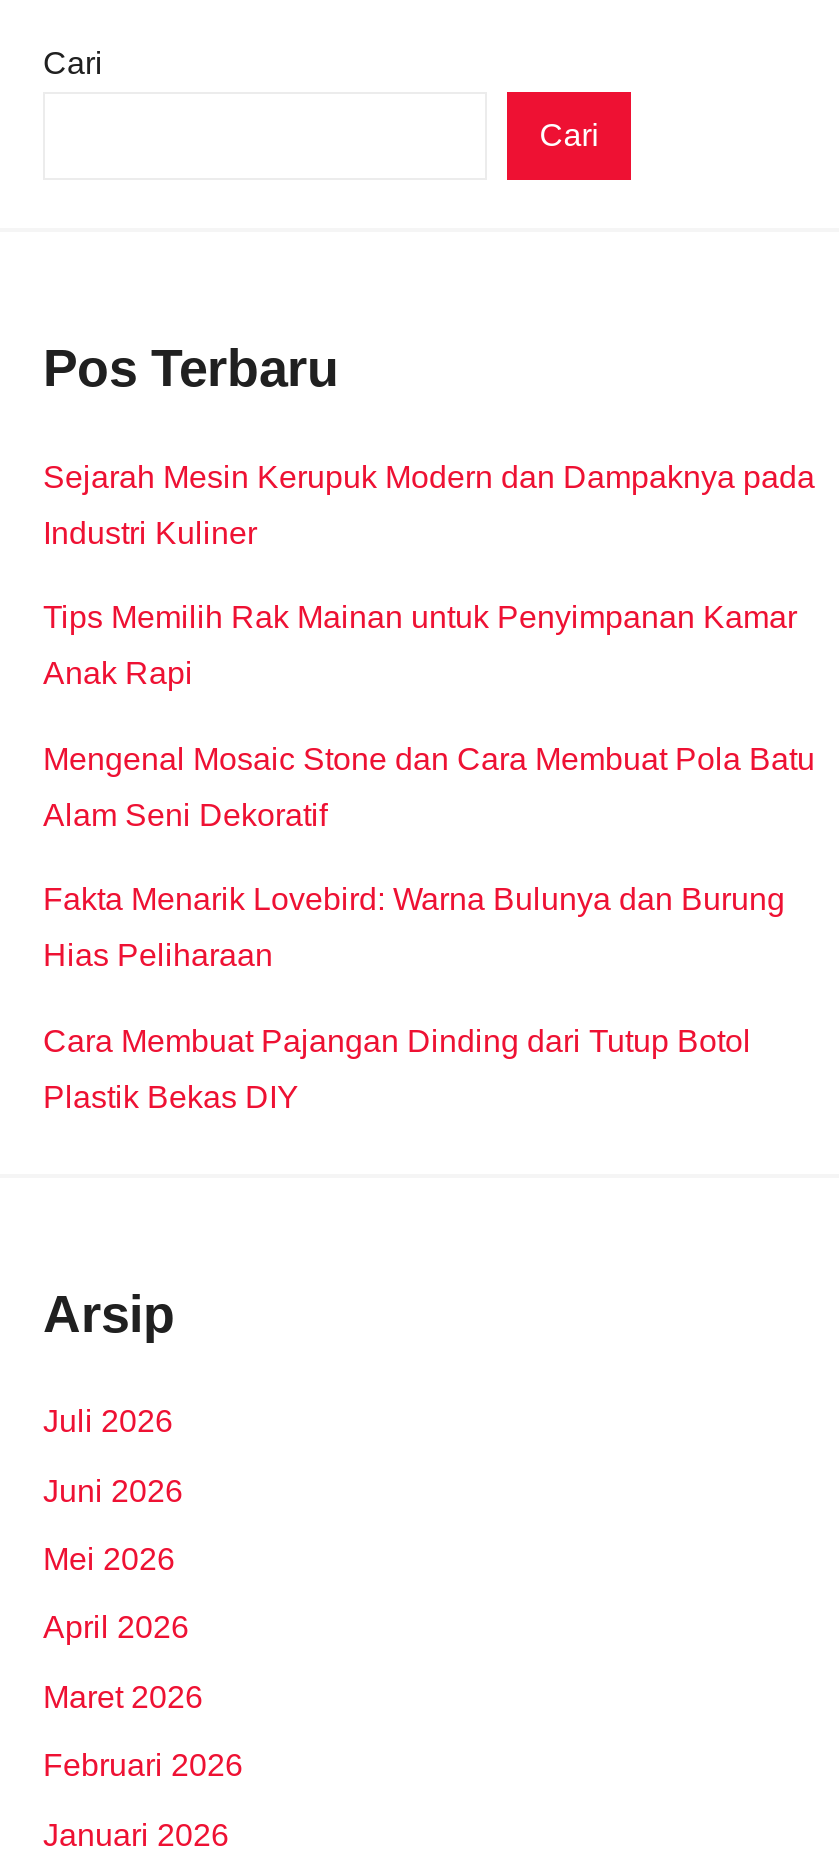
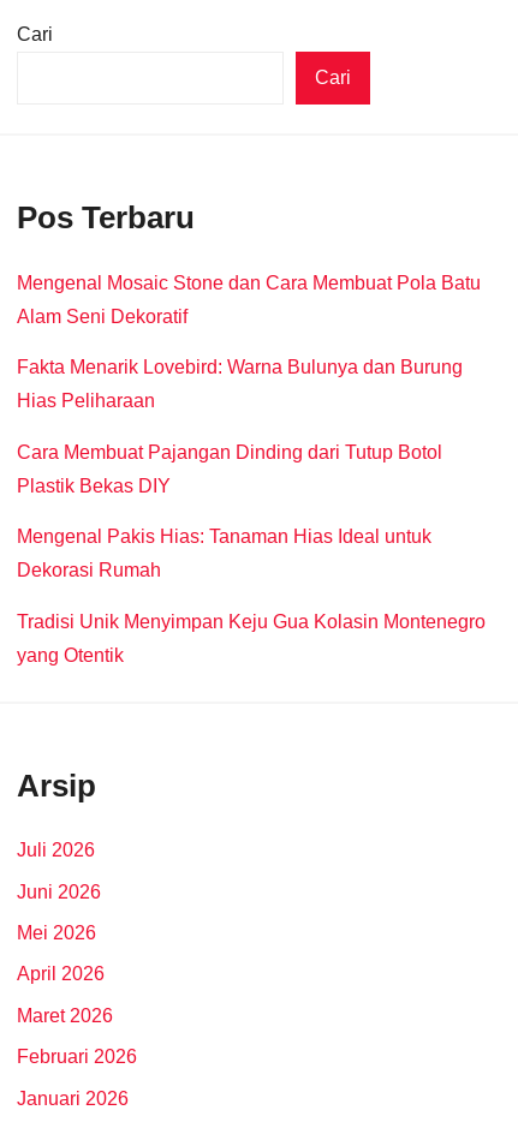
[43,460,815,691] Sejarah Mesin Kerupuk Modern dan Dampaknya pada | Industri Kuliner | Tips Memilih Rak Mainan untuk Penyimpanan Kamar | Anak Rapi -> none
moved [43,742,815,1113] -> [17,273,481,496]: Mengenal Mosaic Stone dan Cara Membuat Pola Batu | Alam Seni Dekoratif | Fakta Menarik Lovebird: Warna Bulunya dan Burung | Hias Peliharaan | Cara Membuat Pajangan Dinding dari Tutup Botol | Plastik Bekas DIY
none -> [17,526,486,665] Mengenal Pakis Hias: Tanaman Hias Ideal untuk | Dekorasi Rumah | Tradisi Unik Menyimpan Keju Gua Kolasin Montenegro | yang Otentik

